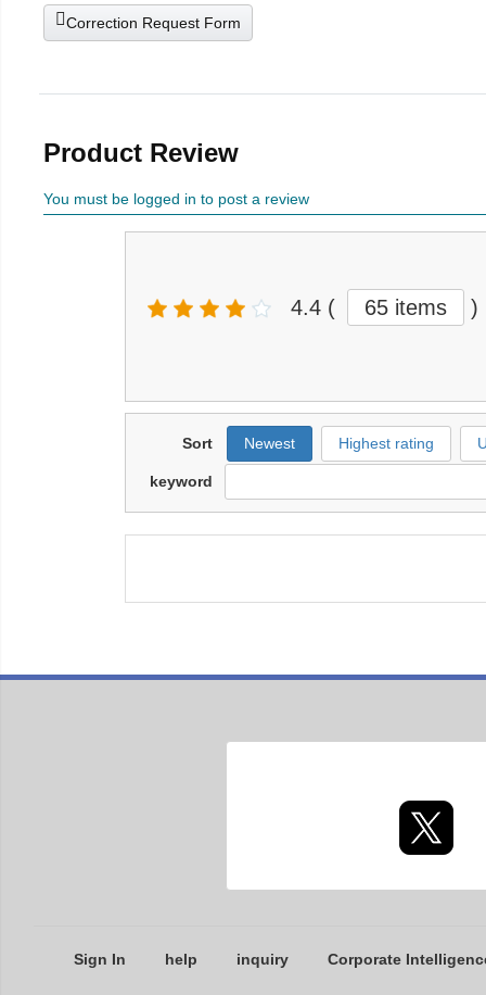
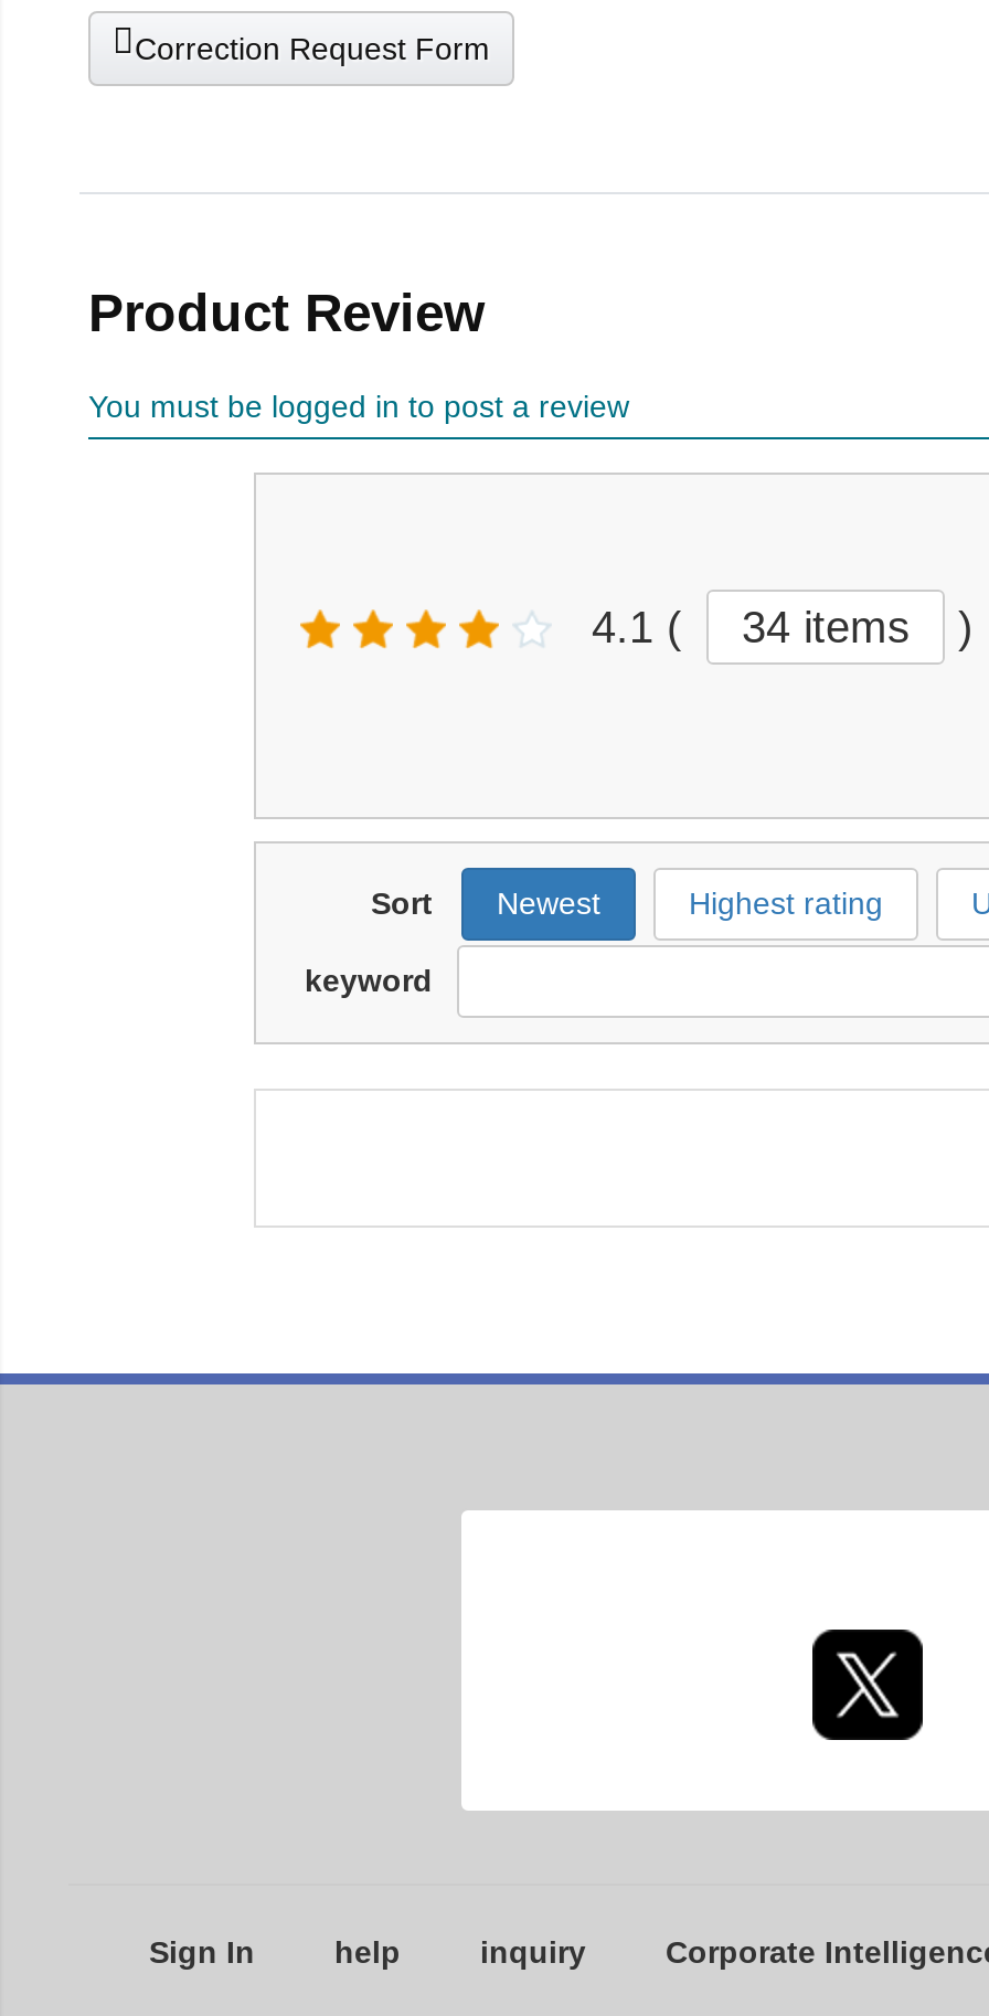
[284,295,342,319] 4.4 ( -> [578,602,695,651] 4.1 (
[364,295,447,319] 65 items -> [742,602,910,651] 34 items

